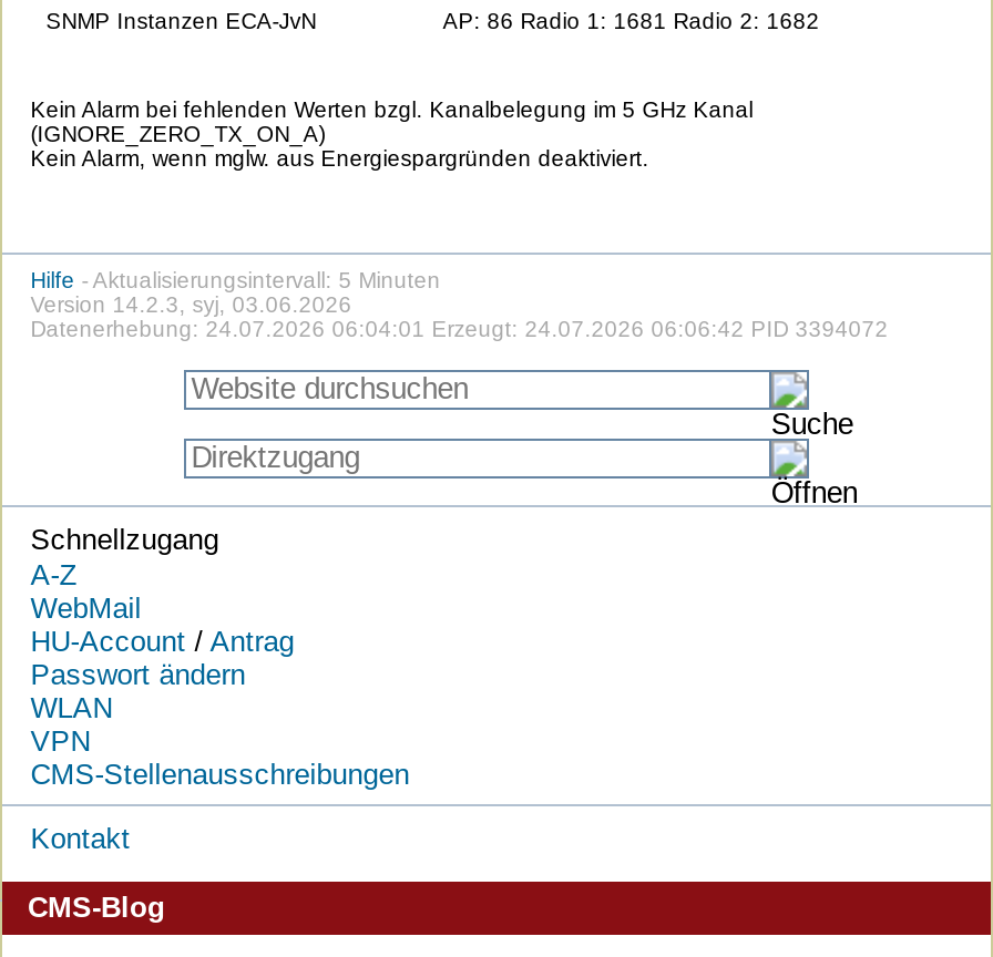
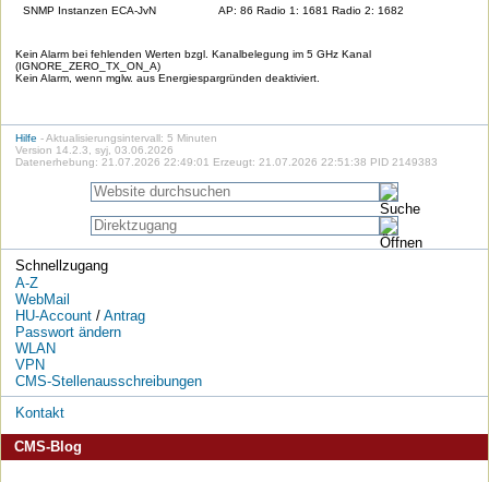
[31,317,888,341] Datenerhebung: 24.07.2026 06:04:01 Erzeugt: 24.07.2026 06:06:42 PID 3394072 -> [15,156,437,168] Datenerhebung: 21.07.2026 22:49:01 Erzeugt: 21.07.2026 22:51:38 PID 2149383

